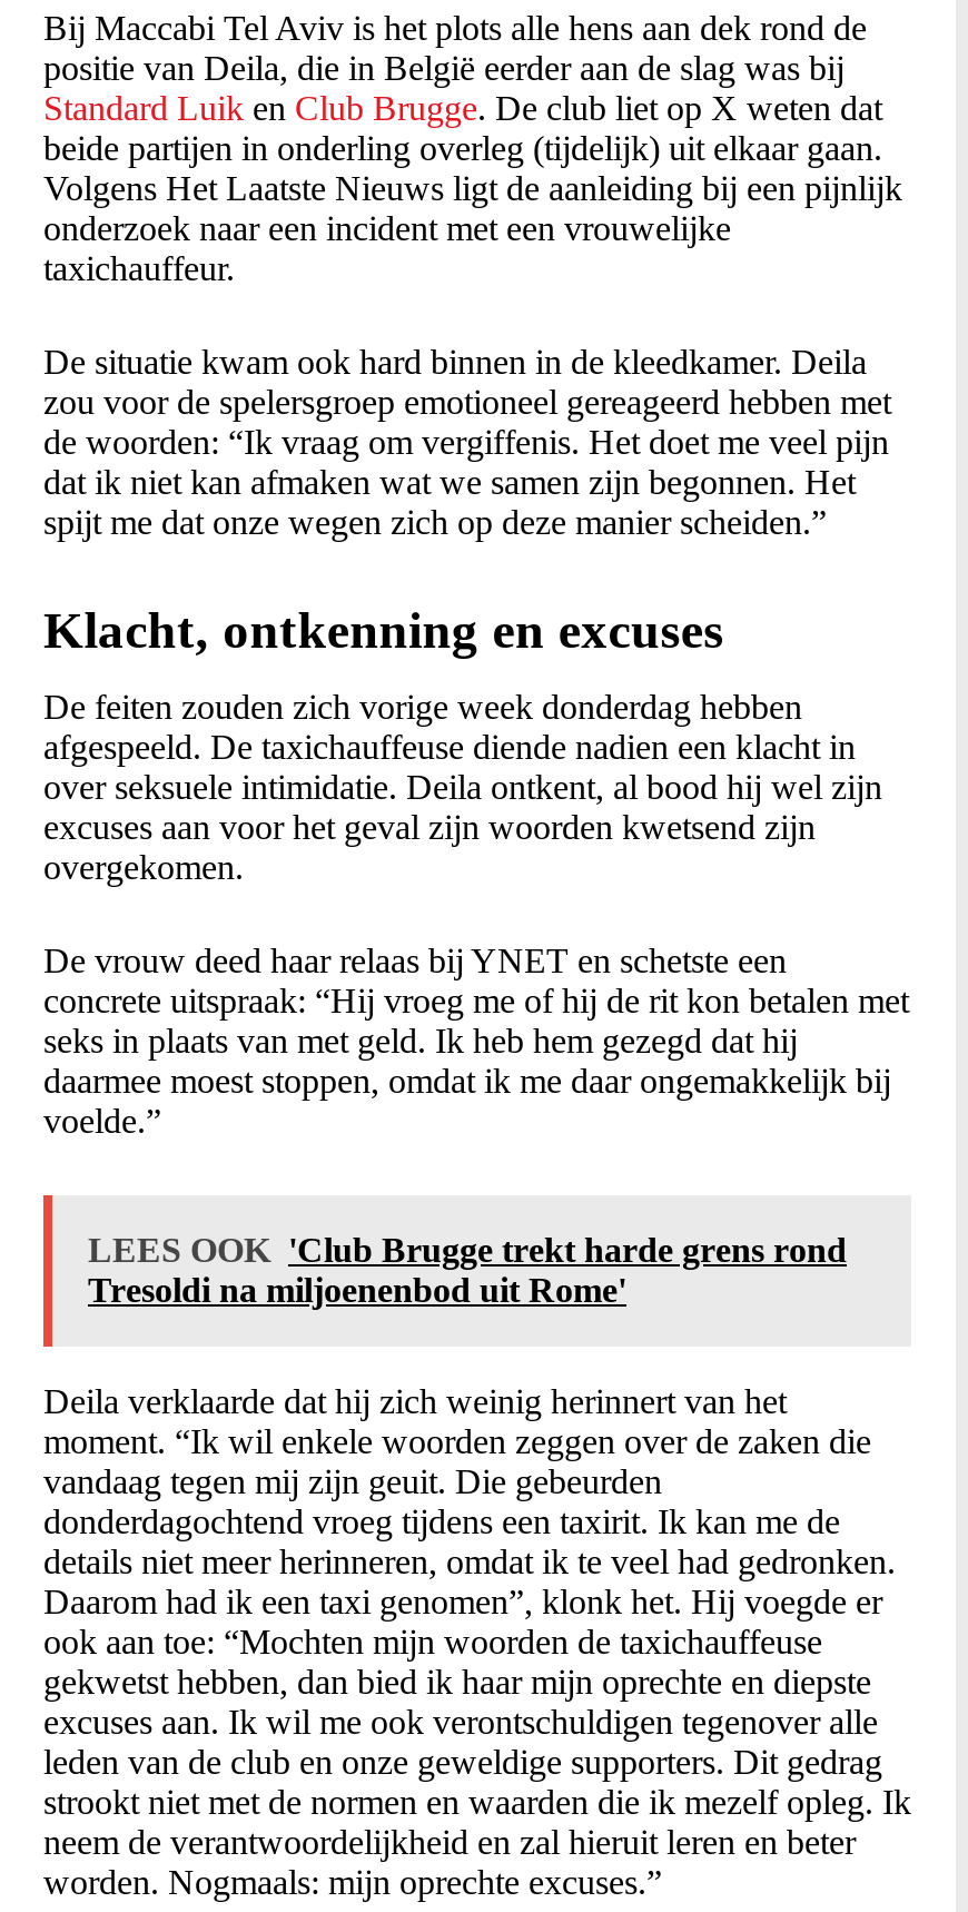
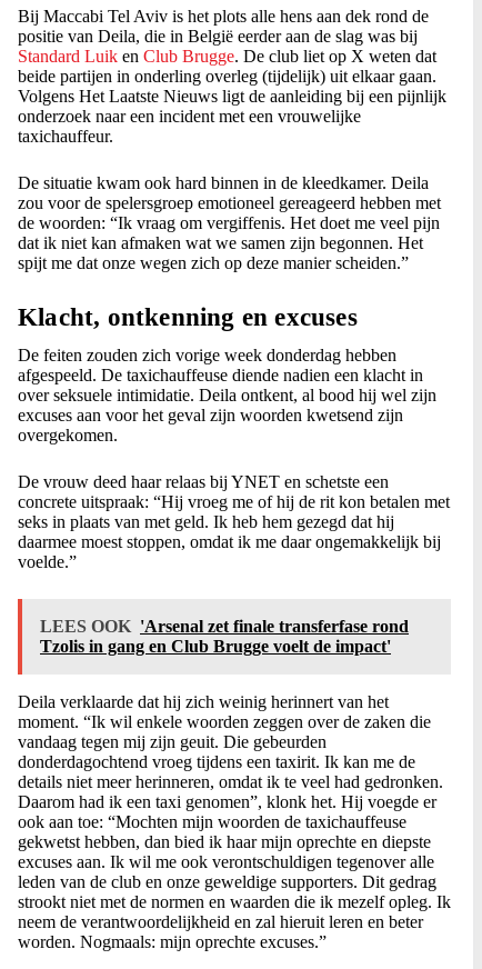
[88,1231,847,1309] LEES OOK 'Club Brugge trekt harde grens rond | Tresoldi na miljoenenbod uit Rome' -> [40,617,409,656] LEES OOK 'Arsenal zet finale transferfase rond | Tzolis in gang en Club Brugge voelt de impact'

